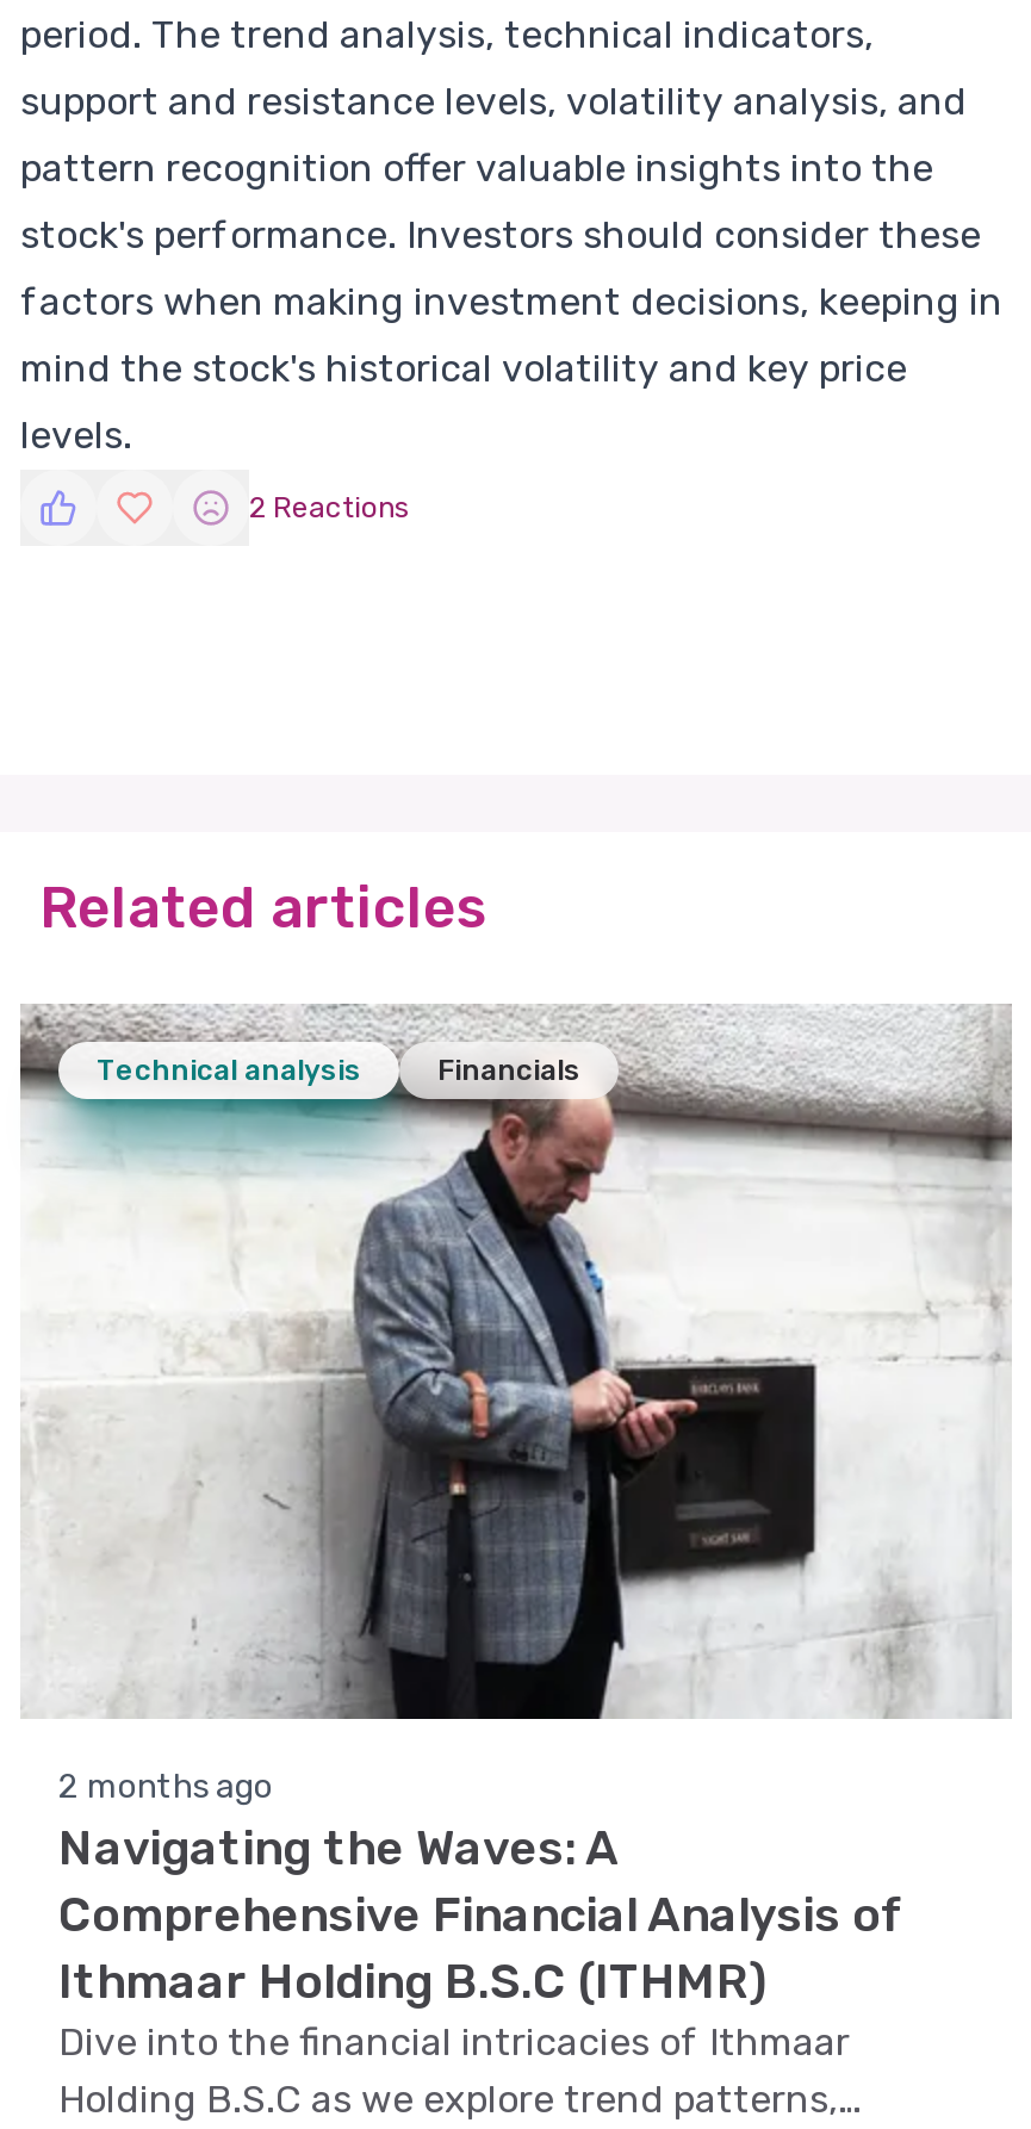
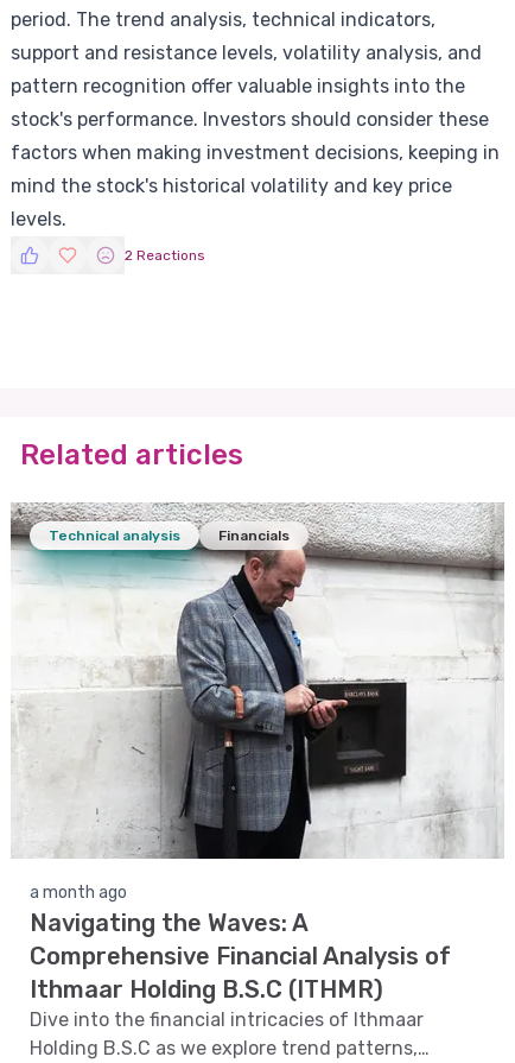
[58,1767,273,1807] 2 months ago -> [30,882,127,903] a month ago

